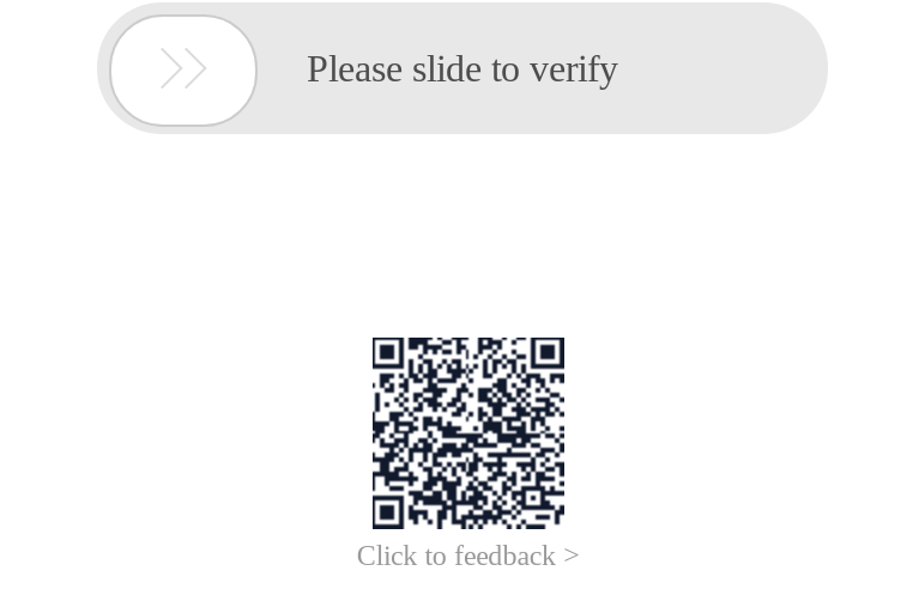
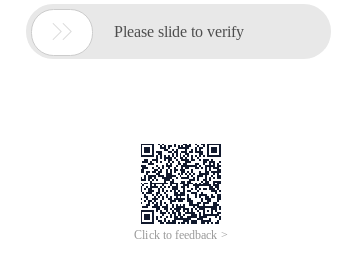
[370,338,564,532] [image] -> [140,143,222,225] [image]

